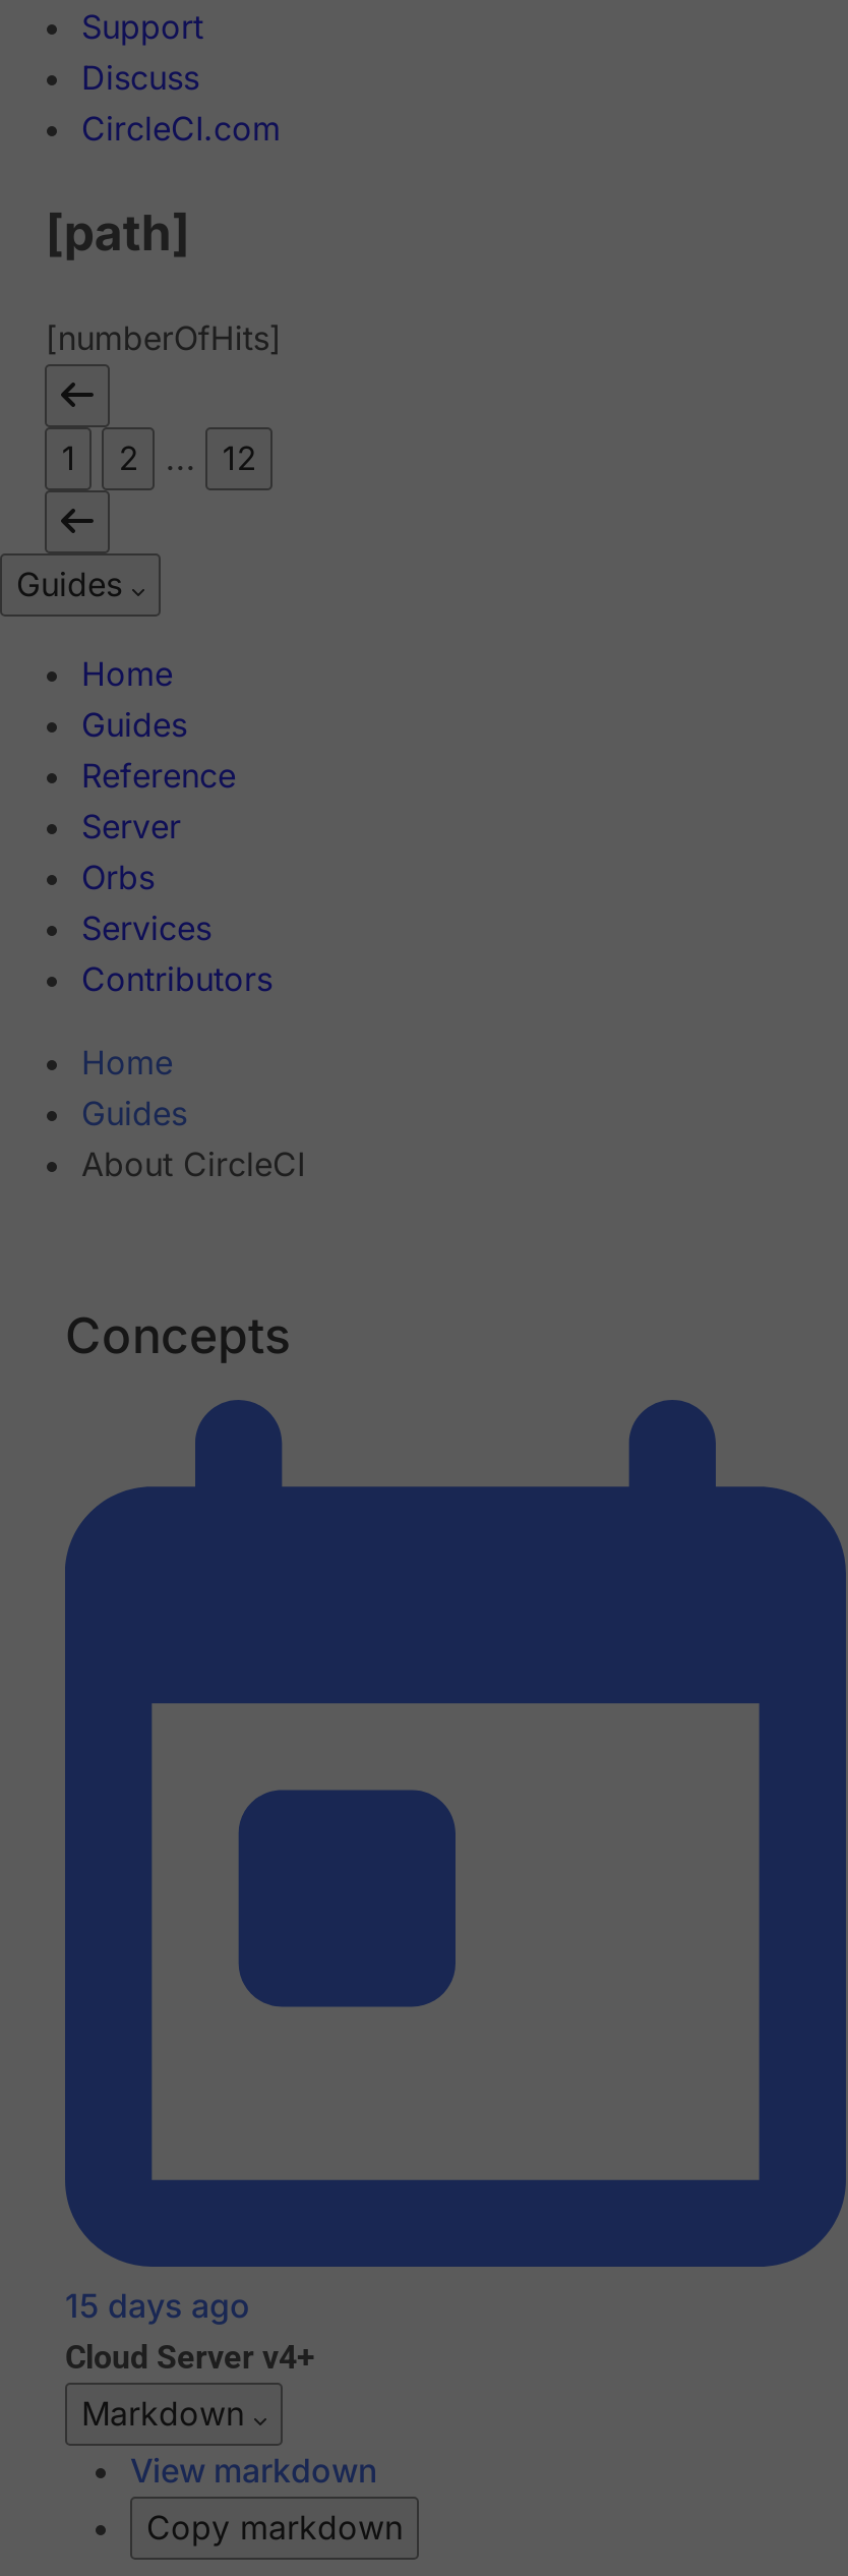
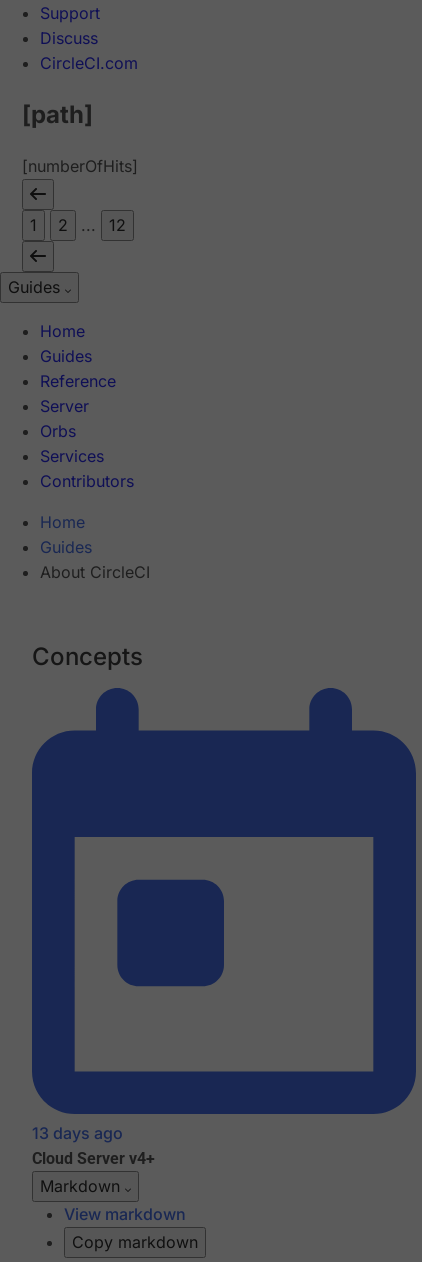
[65,2286,250,2327] 15 days ago -> [32,1123,123,1143] 13 days ago

